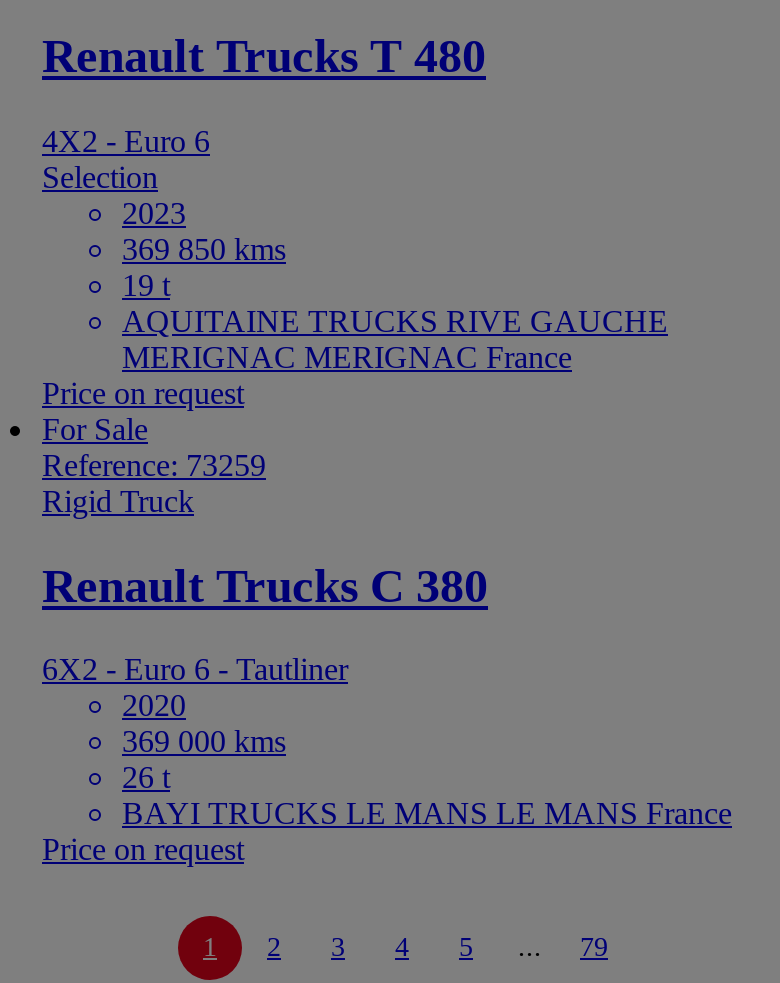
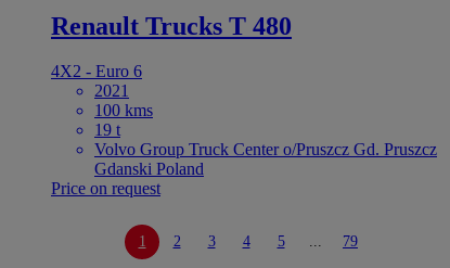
[42,159,286,265] Selection | 2023 | 369 850 kms -> [94,82,153,120] 2021 | 100 kms
[42,303,732,830] AQUITAINE TRUCKS RIVE GAUCHE | MERIGNAC MERIGNAC France | Price on request | For Sale | Reference: 73259 | Rigid Truck | Renault Trucks C 380 | 6X2 - Euro 6 - Tautliner | 2020 | 369 000 kms | 26 t | BAYI TRUCKS LE MANS LE MANS France -> [94,140,437,178] Volvo Group Truck Center o/Pruszcz Gd. Pruszcz | Gdanski Poland

